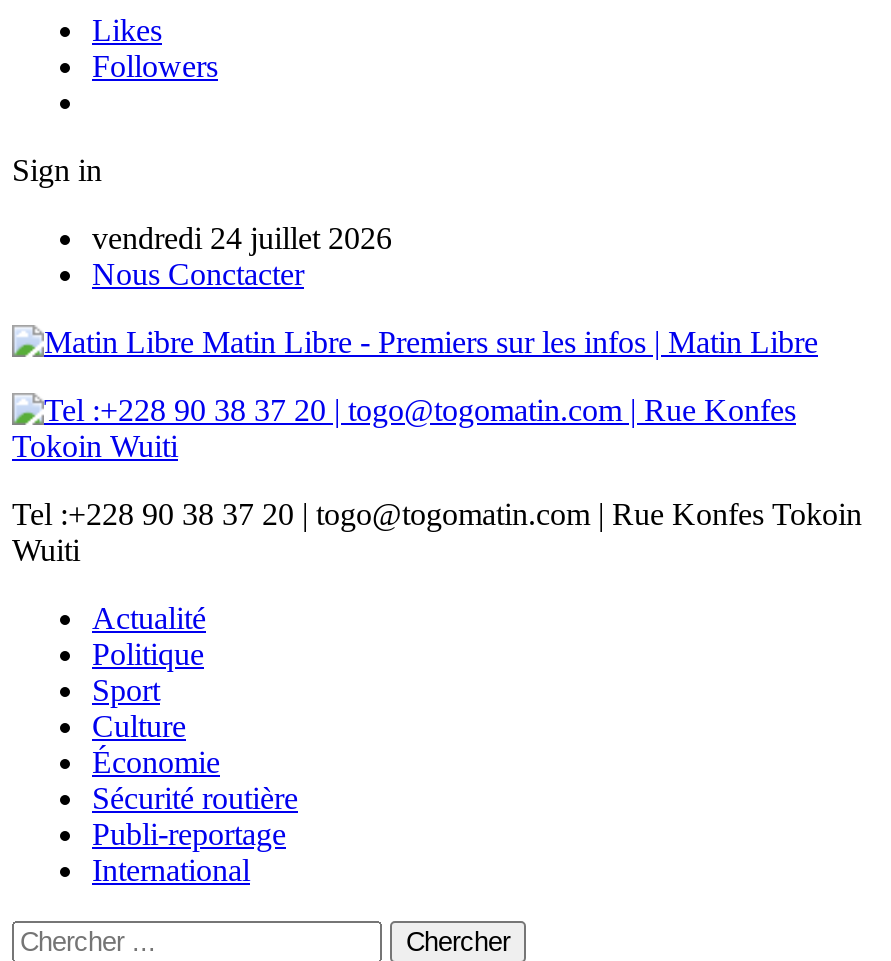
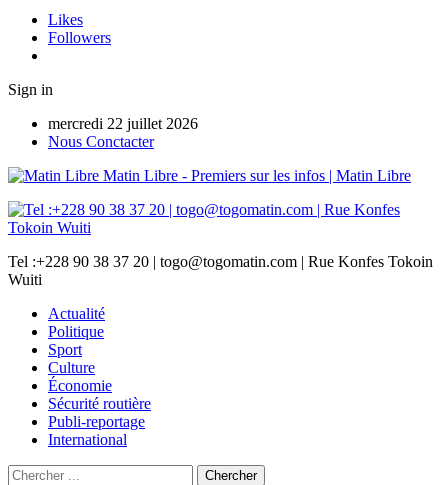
[92,221,392,255] vendredi 24 juillet 2026 -> [48,115,198,132] mercredi 22 juillet 2026

